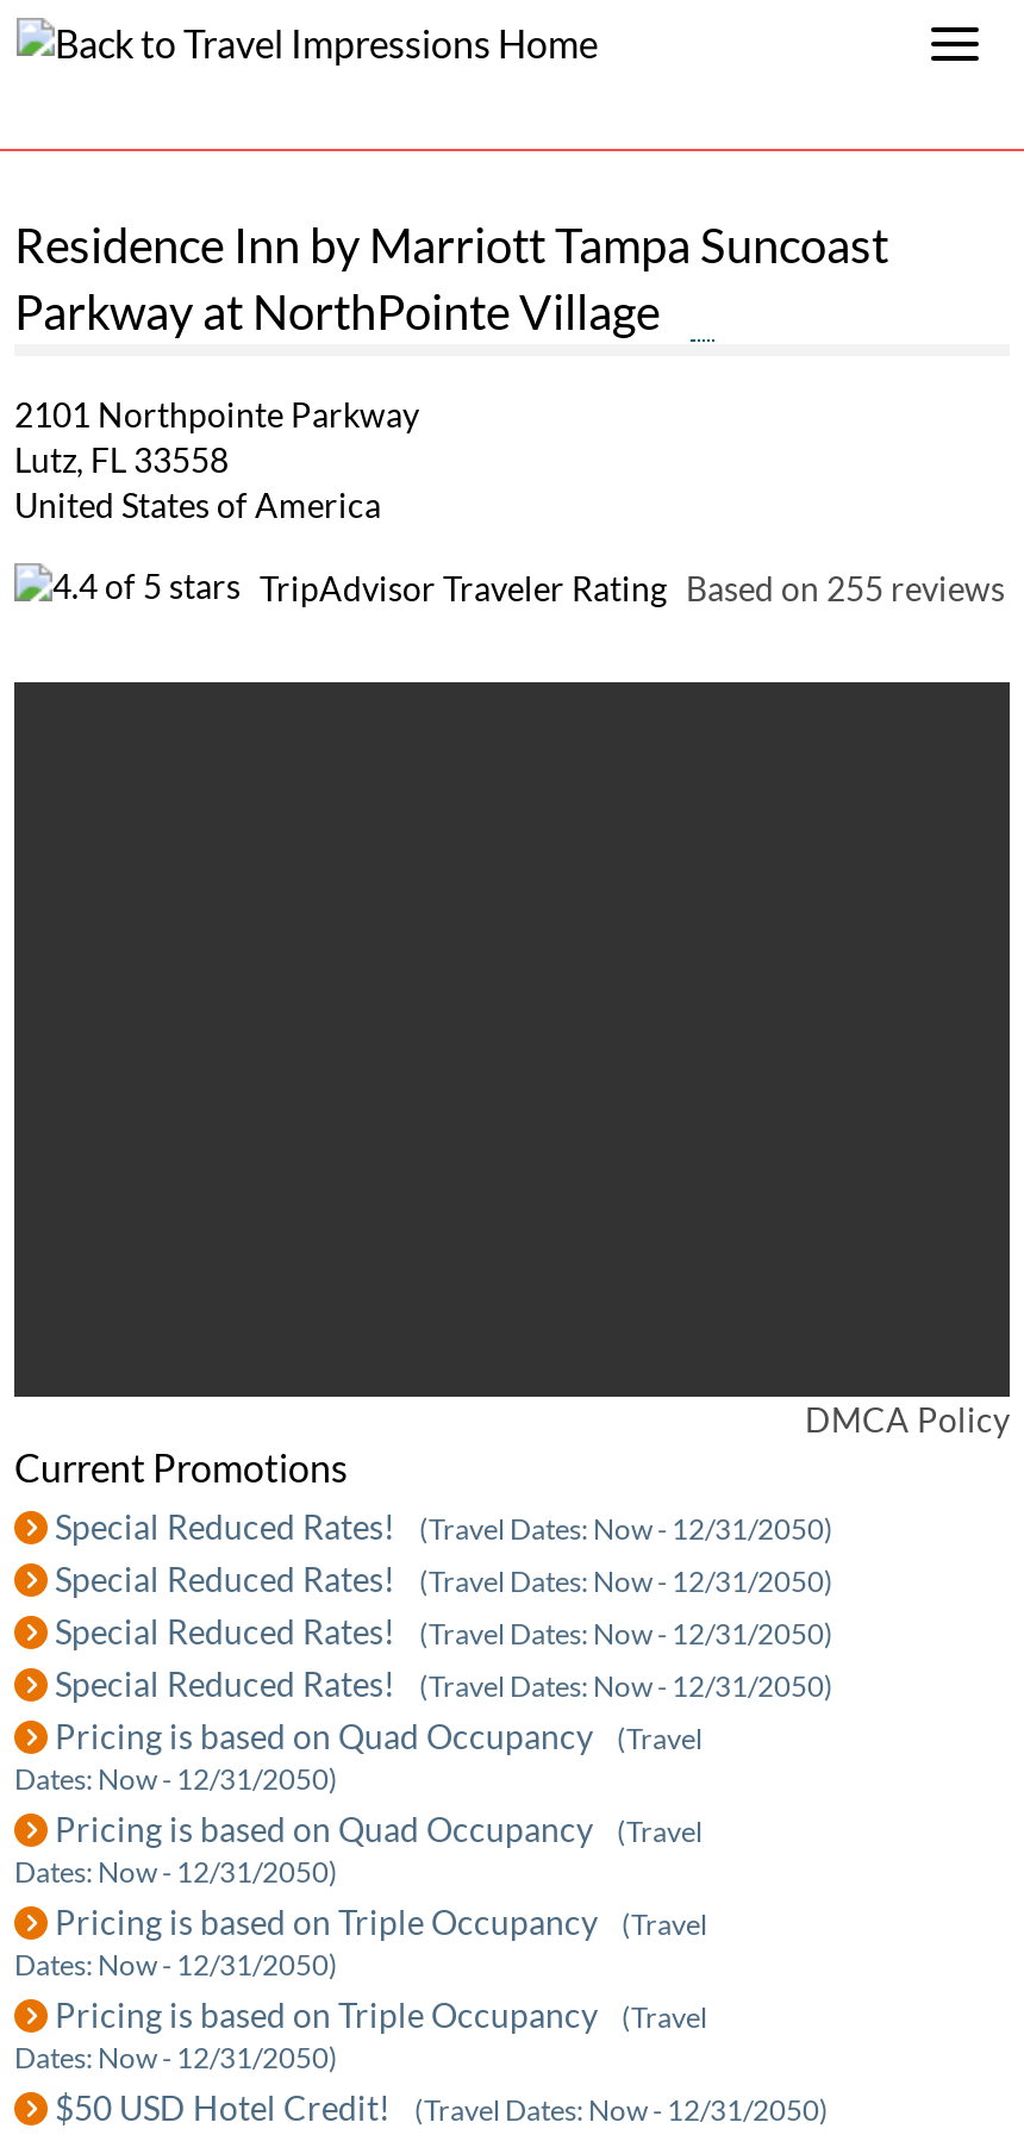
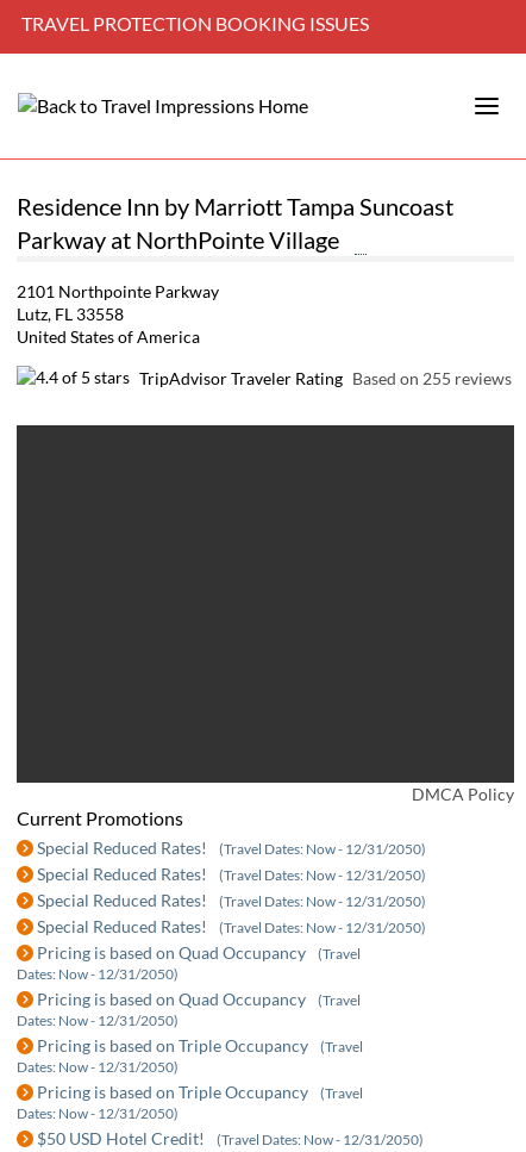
none -> [21,12,369,35] TRAVEL PROTECTION BOOKING ISSUES

